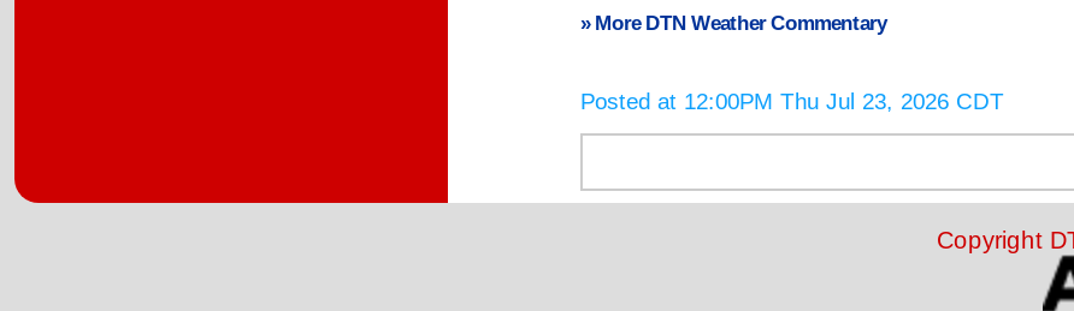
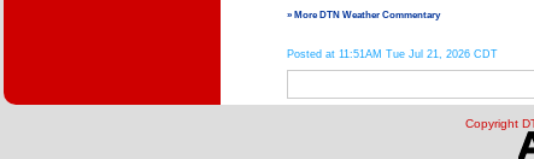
[580,90,1004,114] Posted at 12:00PM Thu Jul 23, 2026 CDT -> [287,48,498,60] Posted at 11:51AM Tue Jul 21, 2026 CDT

